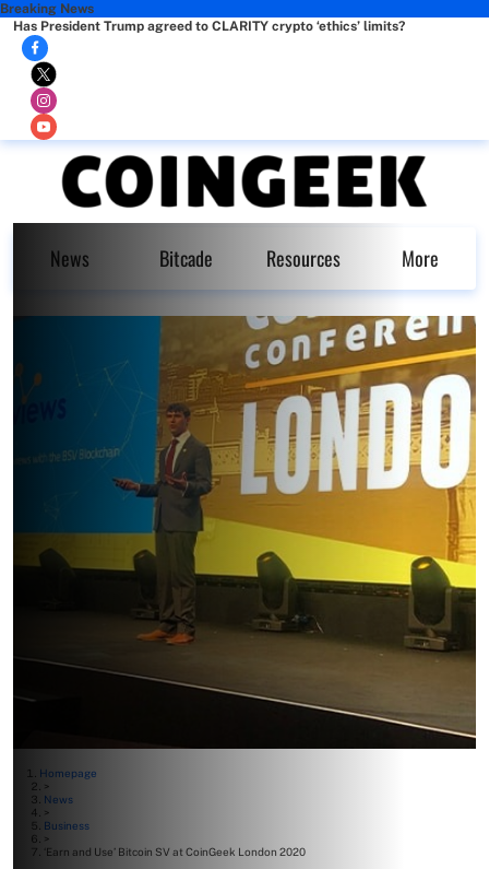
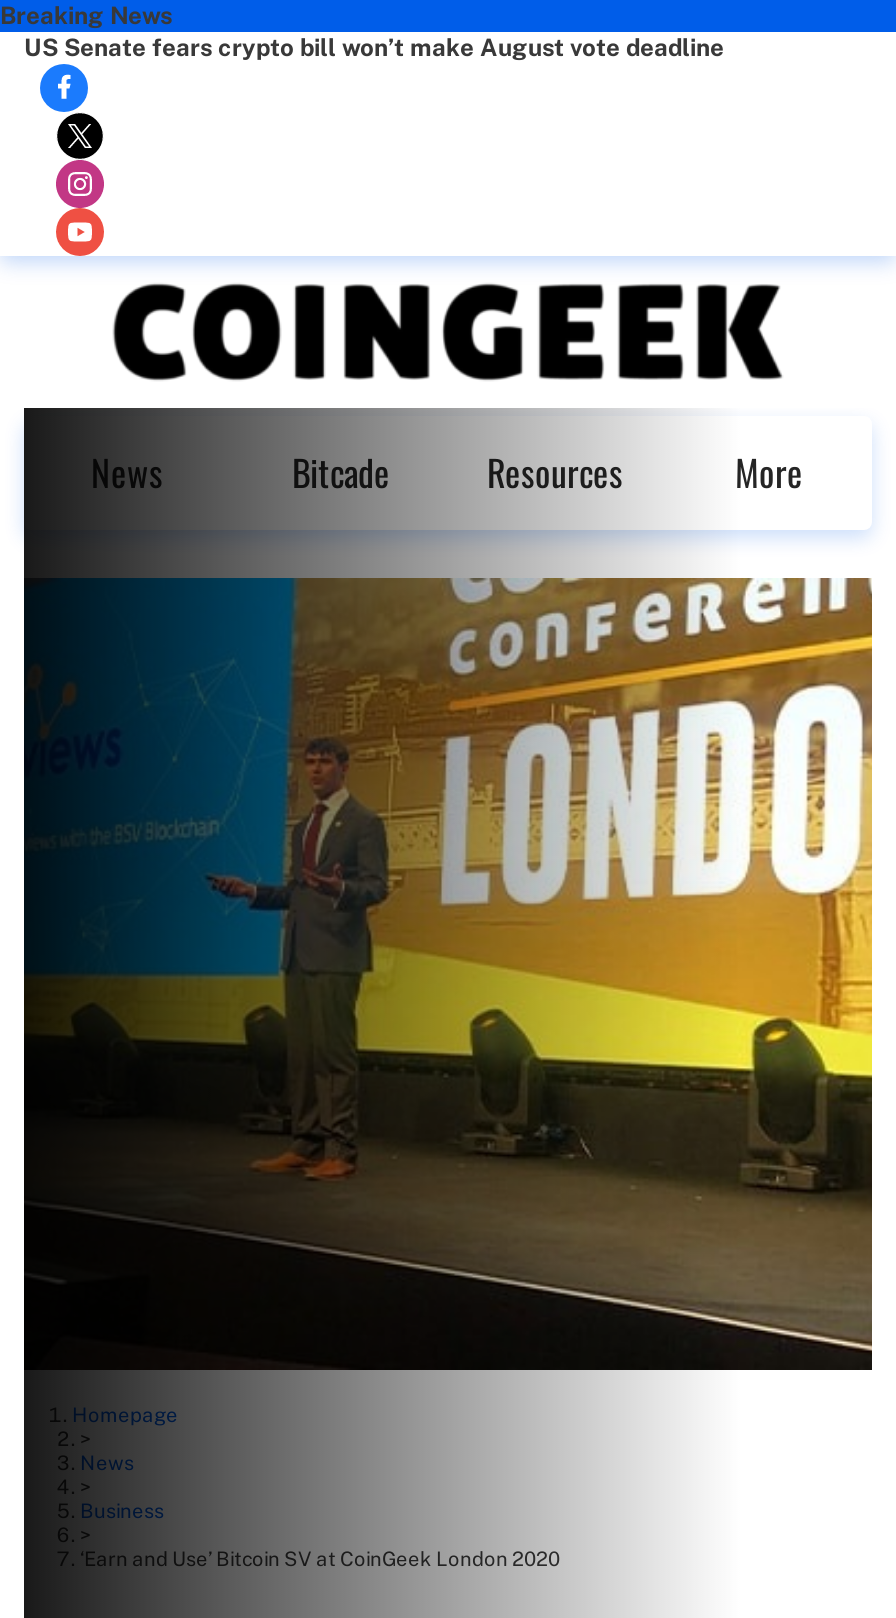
[13,19,405,34] Has President Trump agreed to CLARITY crypto ‘ethics’ limits? -> [24,34,724,62] US Senate fears crypto bill won’t make August vote deadline

